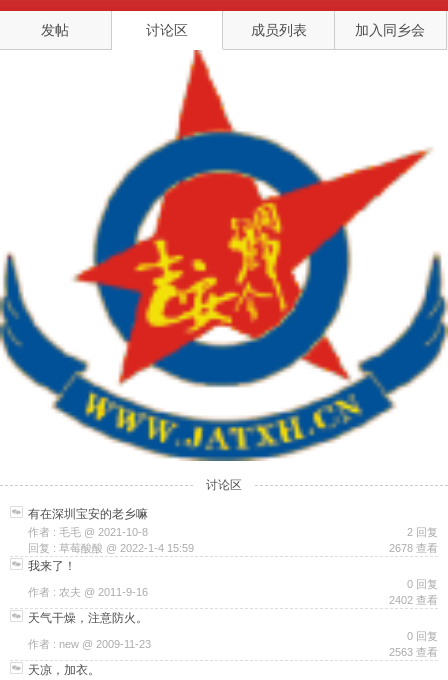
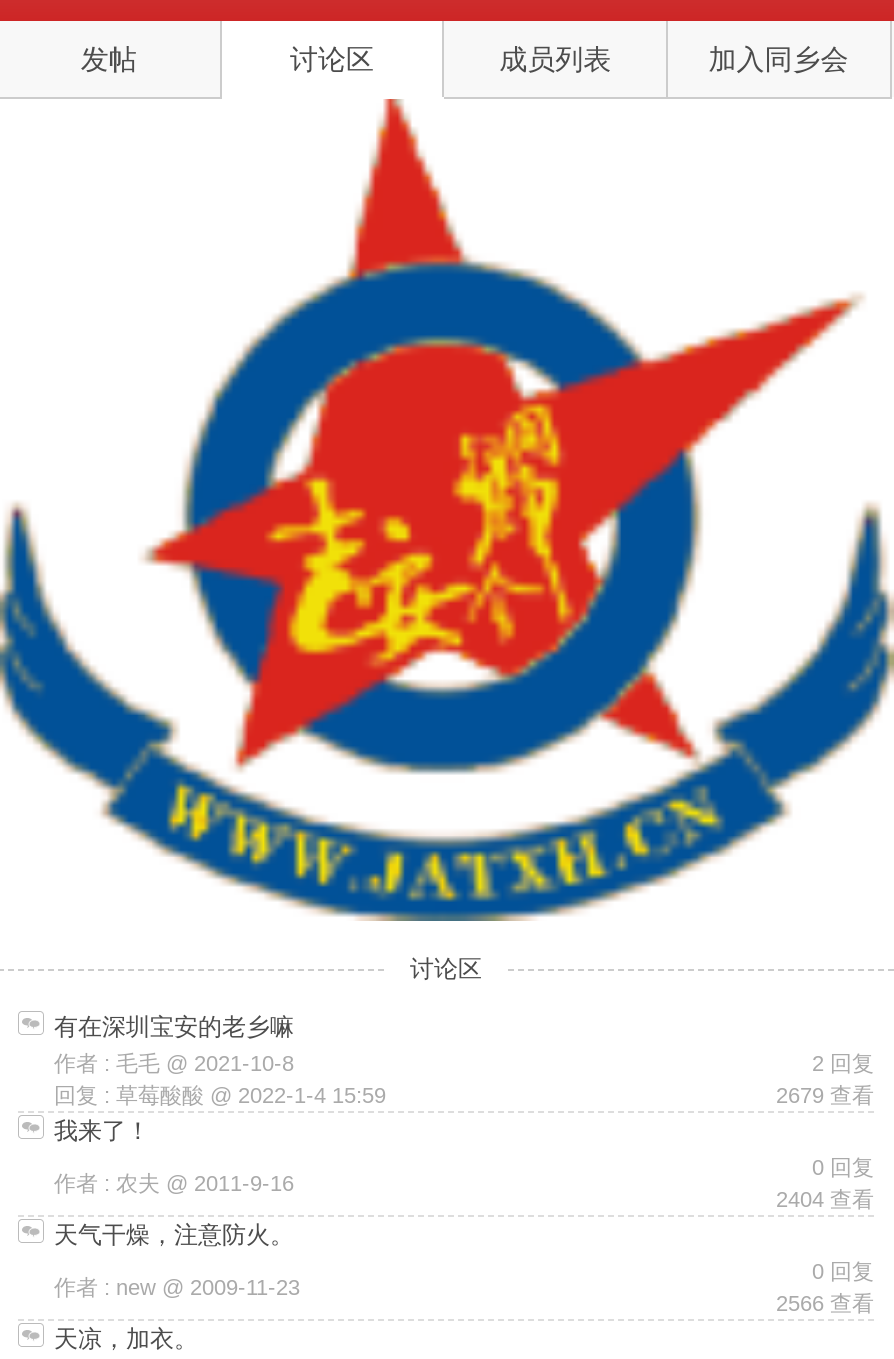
[389,542,438,554] 2678 查看 -> [776,1082,874,1106] 2679 查看
[389,594,438,606] 2402 查看 -> [776,1186,874,1210] 2404 查看
[389,646,438,658] 2563 查看 -> [776,1290,874,1314] 2566 查看

